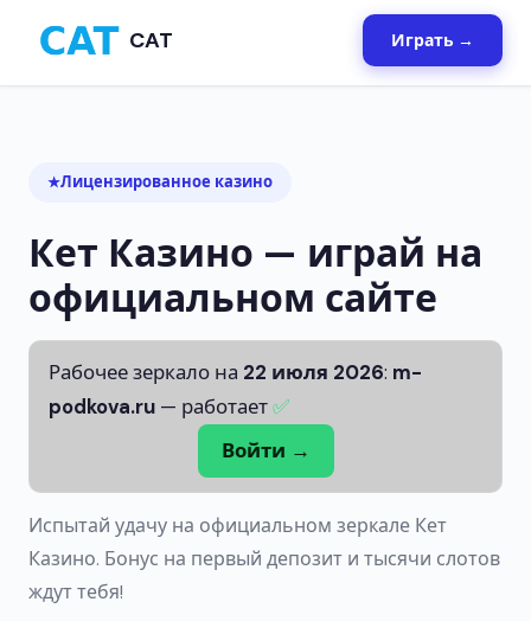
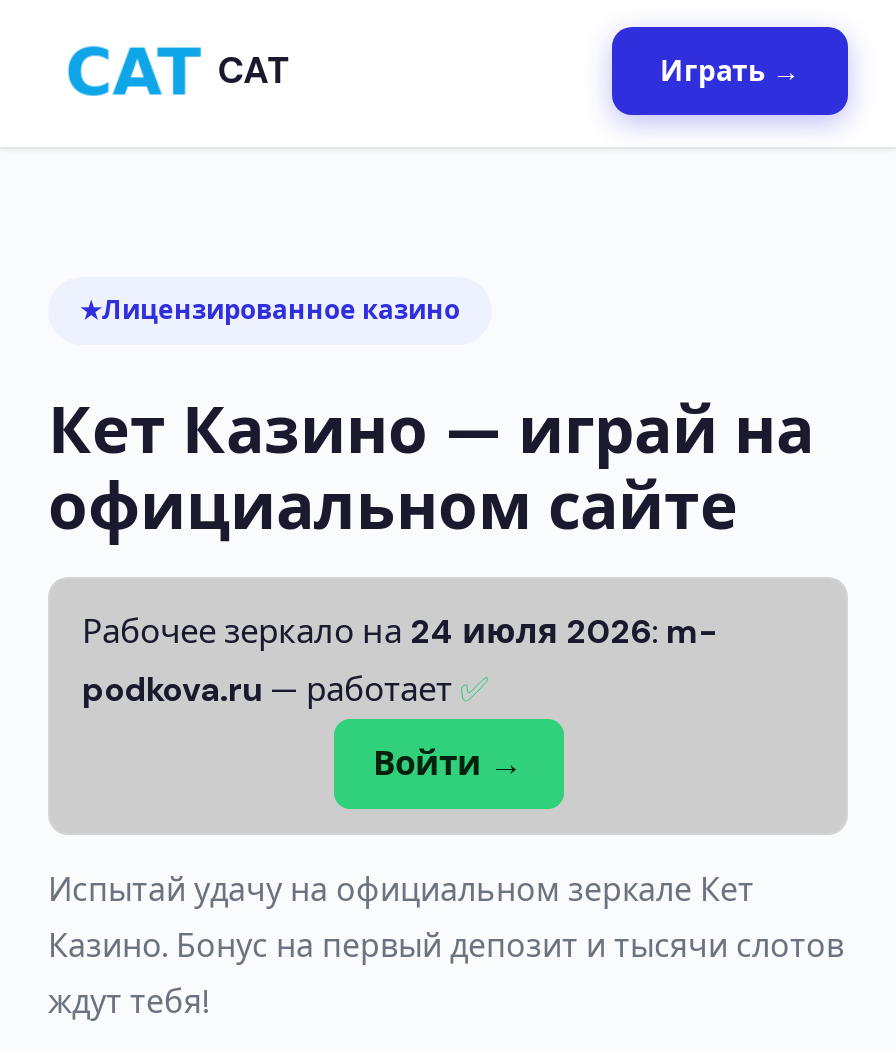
[49,359,422,385] Рабочее зеркало на 22 июля 2026: m- -> [82,609,716,653] Рабочее зеркало на 24 июля 2026: m-

